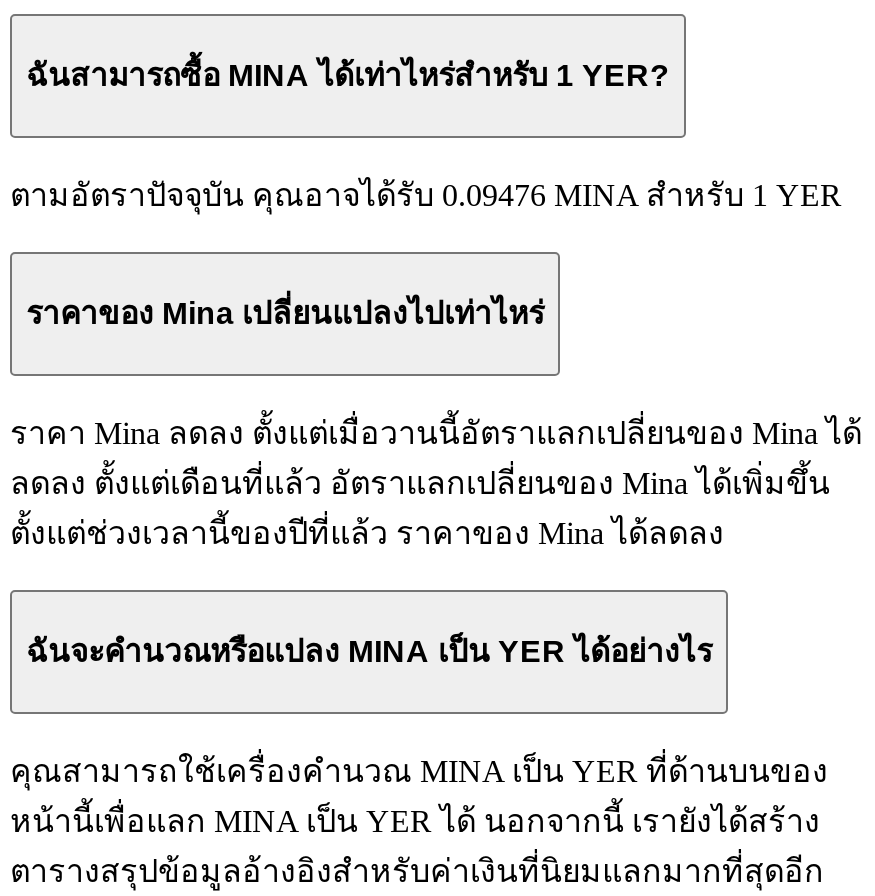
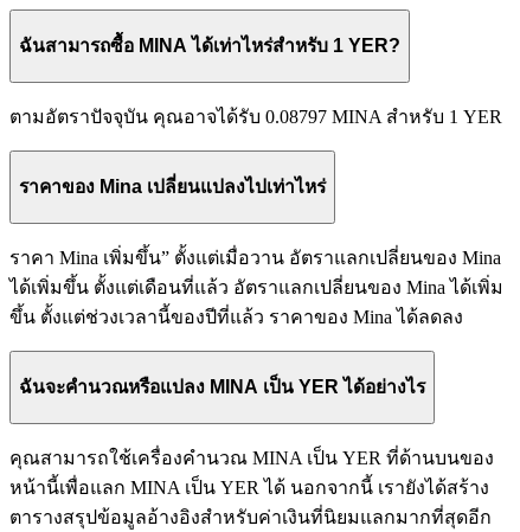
[10,177,842,211] ตามอัตราปัจจุบัน คุณอาจได้รับ 0.09476 MINA สำหรับ 1 YER -> [9,106,502,126] ตามอัตราปัจจุบัน คุณอาจได้รับ 0.08797 MINA สำหรับ 1 YER
[10,416,862,450] ราคา Mina ลดลง ตั้งแต่เมื่อวานนี้อัตราแลกเปลี่ยนของ Mina ได้ -> [9,248,501,268] ราคา Mina เพิ่มขึ้น” ตั้งแต่เมื่อวาน อัตราแลกเปลี่ยนของ Mina
[10,466,830,500] ลดลง ตั้งแต่เดือนที่แล้ว อัตราแลกเปลี่ยนของ Mina ได้เพิ่มขึ้น -> [9,277,503,297] ได้เพิ่มขึ้น ตั้งแต่เดือนที่แล้ว อัตราแลกเปลี่ยนของ Mina ได้เพิ่ม
[10,516,724,550] ตั้งแต่ช่วงเวลานี้ของปีที่แล้ว ราคาของ Mina ได้ลดลง -> [9,307,463,327] ขึ้น ตั้งแต่ช่วงเวลานี้ของปีที่แล้ว ราคาของ Mina ได้ลดลง

